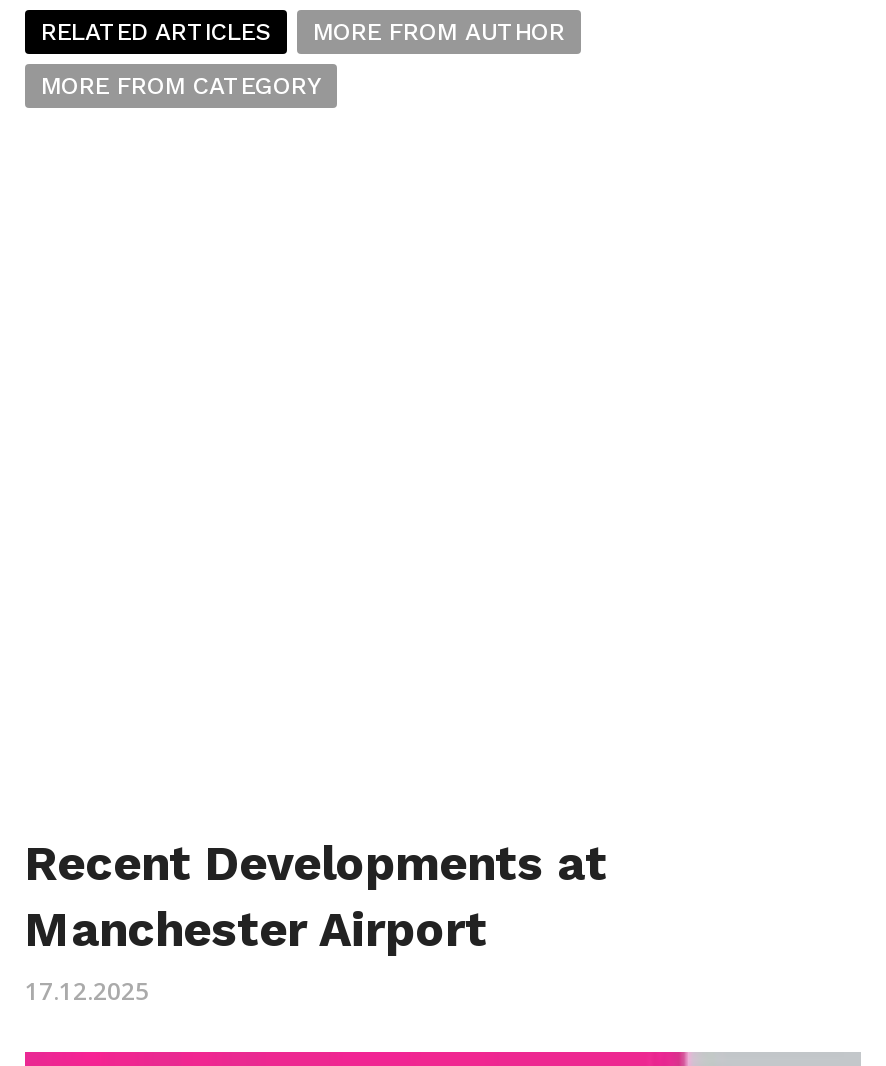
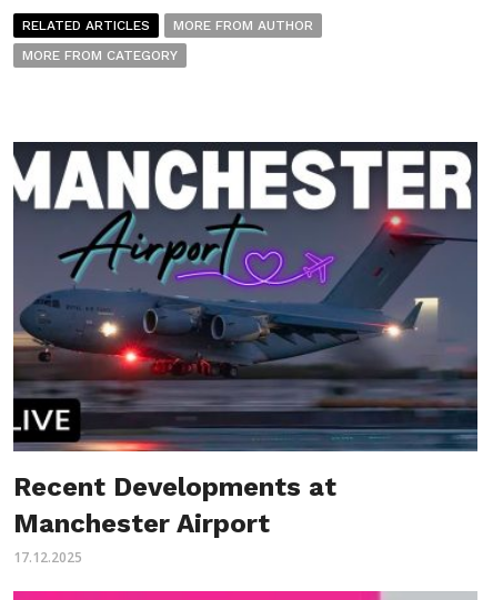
none -> [12,141,479,452] [image]

